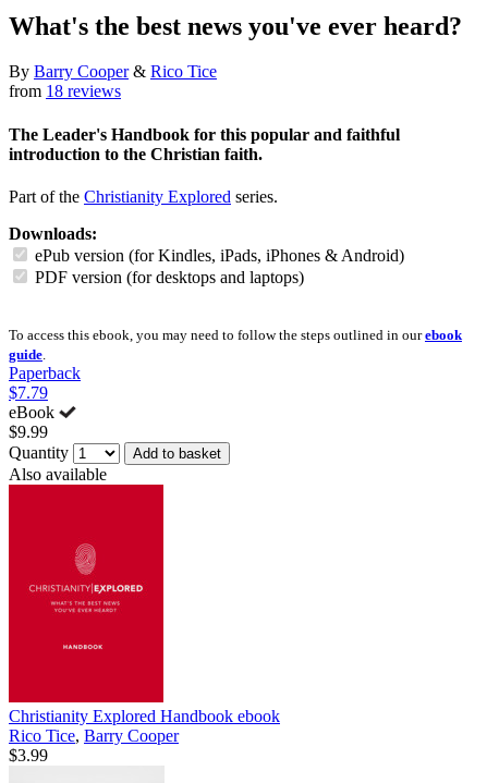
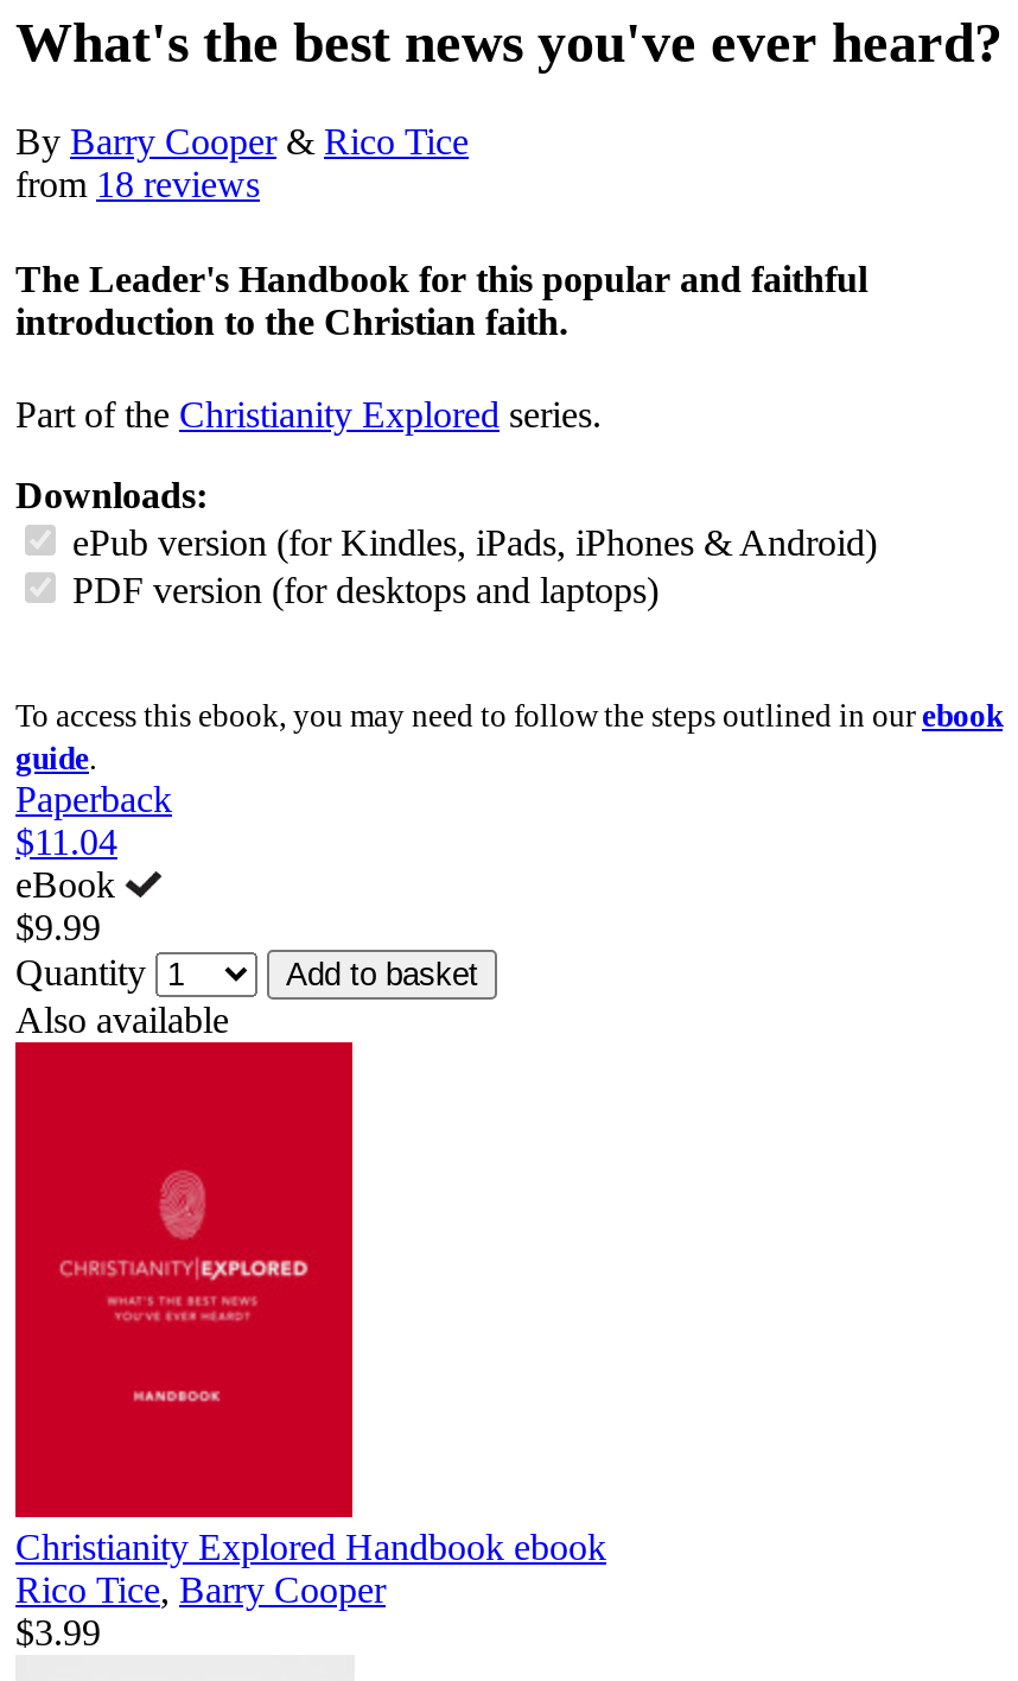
[9,383,48,402] $7.79 -> [15,822,117,862] $11.04

